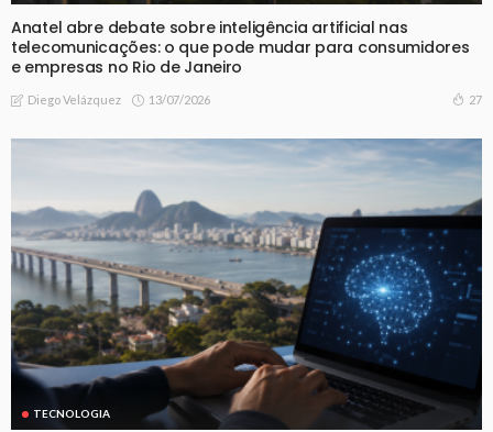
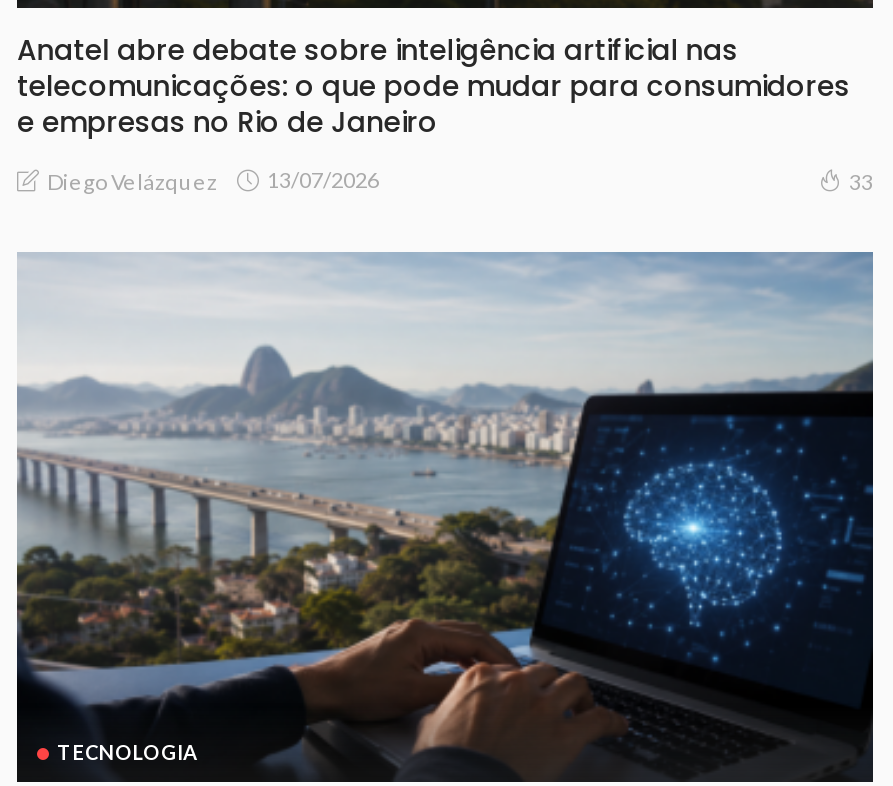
[469,92,482,107] 27 -> [849,168,873,194] 33

